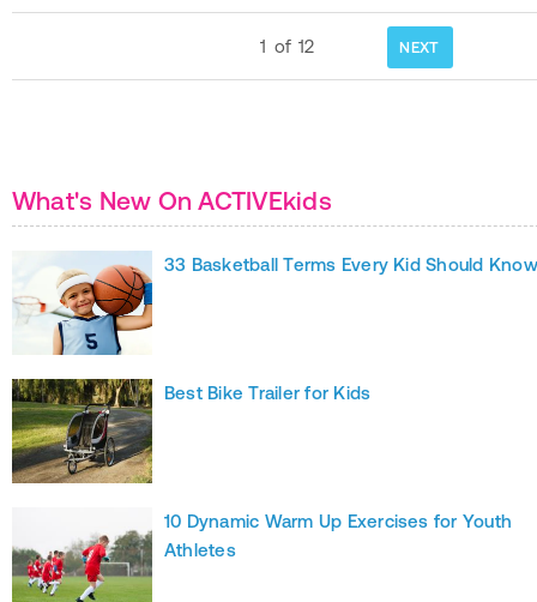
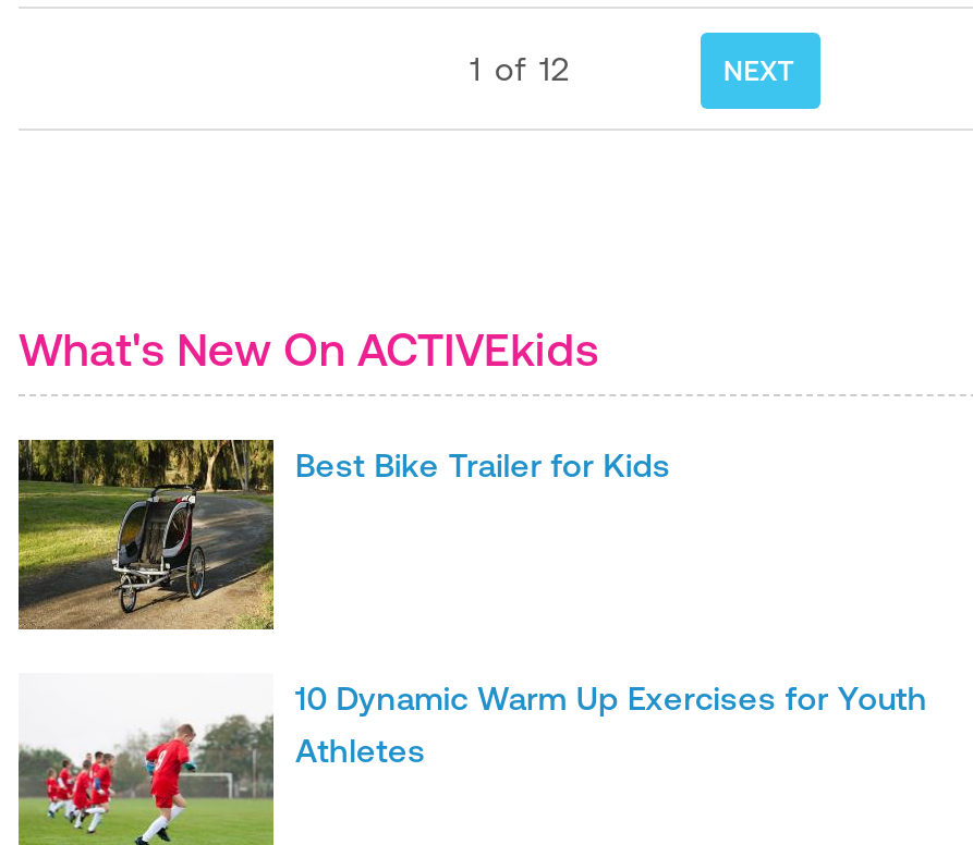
[12,251,537,356] [image] | 33 Basketball Terms Every Kid Should Know -> none

